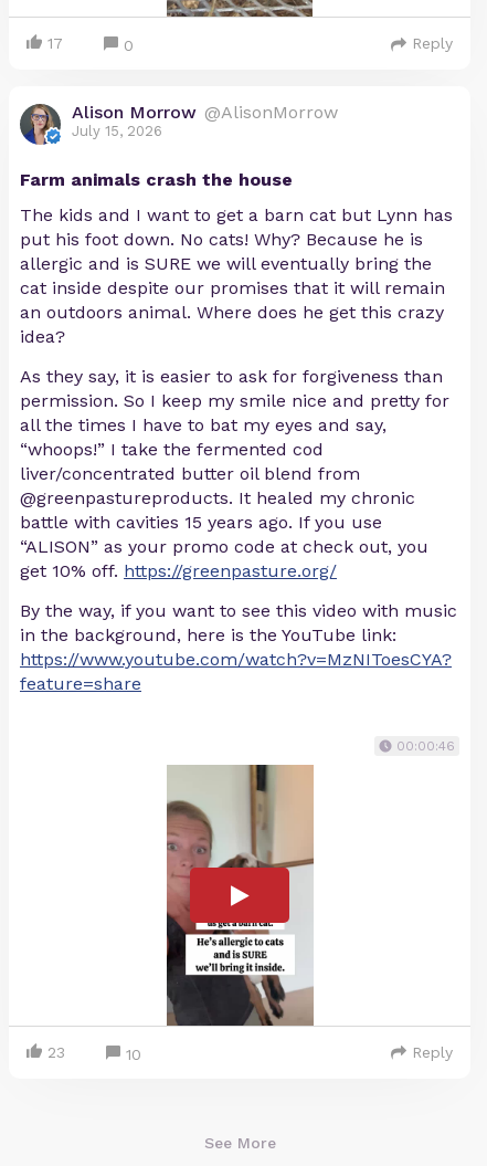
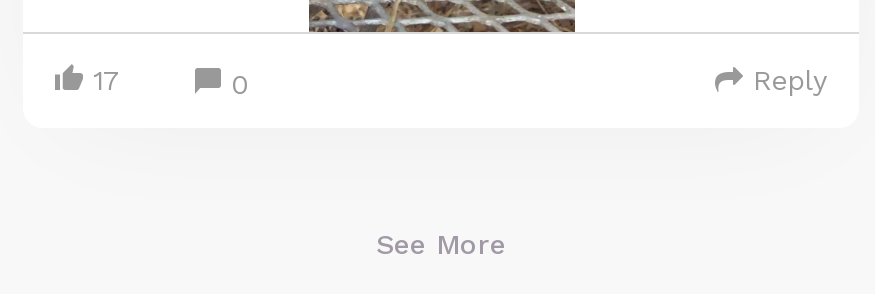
[19,102,457,754] [image] | Alison Morrow @AlisonMorrow | July 15, 2026 | Farm animals crash the house | The kids and I want to get a barn cat but Lynn has | put his foot down. No cats! Why? Because he is | allergic and is SURE we will eventually bring the | cat inside despite our promises that it will remain | an outdoors animal. Where does he get this crazy | idea? | As they say, it is easier to ask for forgiveness than | permission. So I keep my smile nice and pretty for | all the times I have to bat my eyes and say, | “whoops!” I take the fermented cod | liver/concentrated butter oil blend from | @greenpastureproducts. It healed my chronic | battle with cavities 15 years ago. If you use | “ALISON” as your promo code at check out, you | get 10% off. https://greenpasture.org/ | By the way, if you want to see this video with music | in the background, here is the YouTube link: | https://www.youtube.com/watch?v=MzNIToesCYA? | feature=share | 00:00:46 -> none
[47,764,453,1063] [image] | 23 | 10 | Reply -> none

